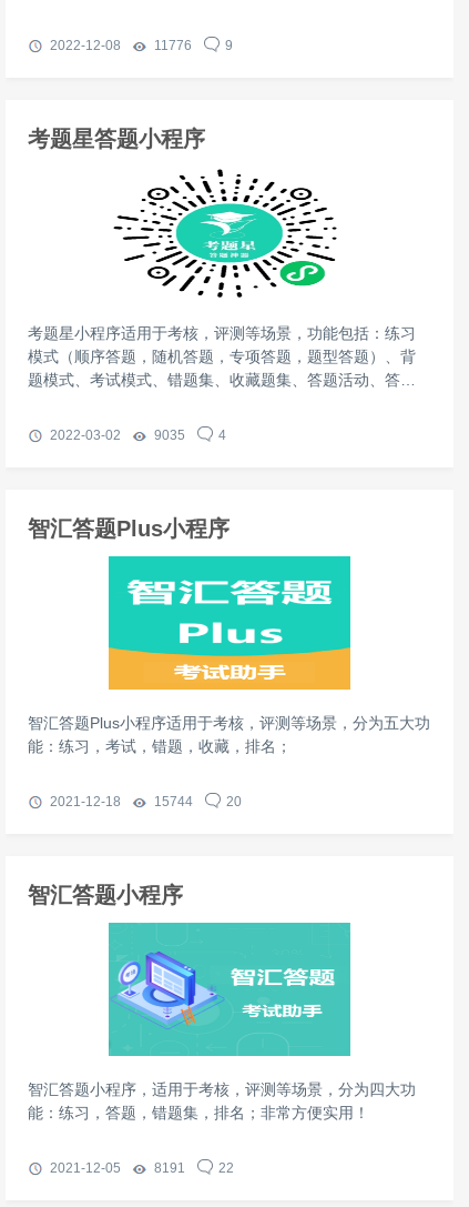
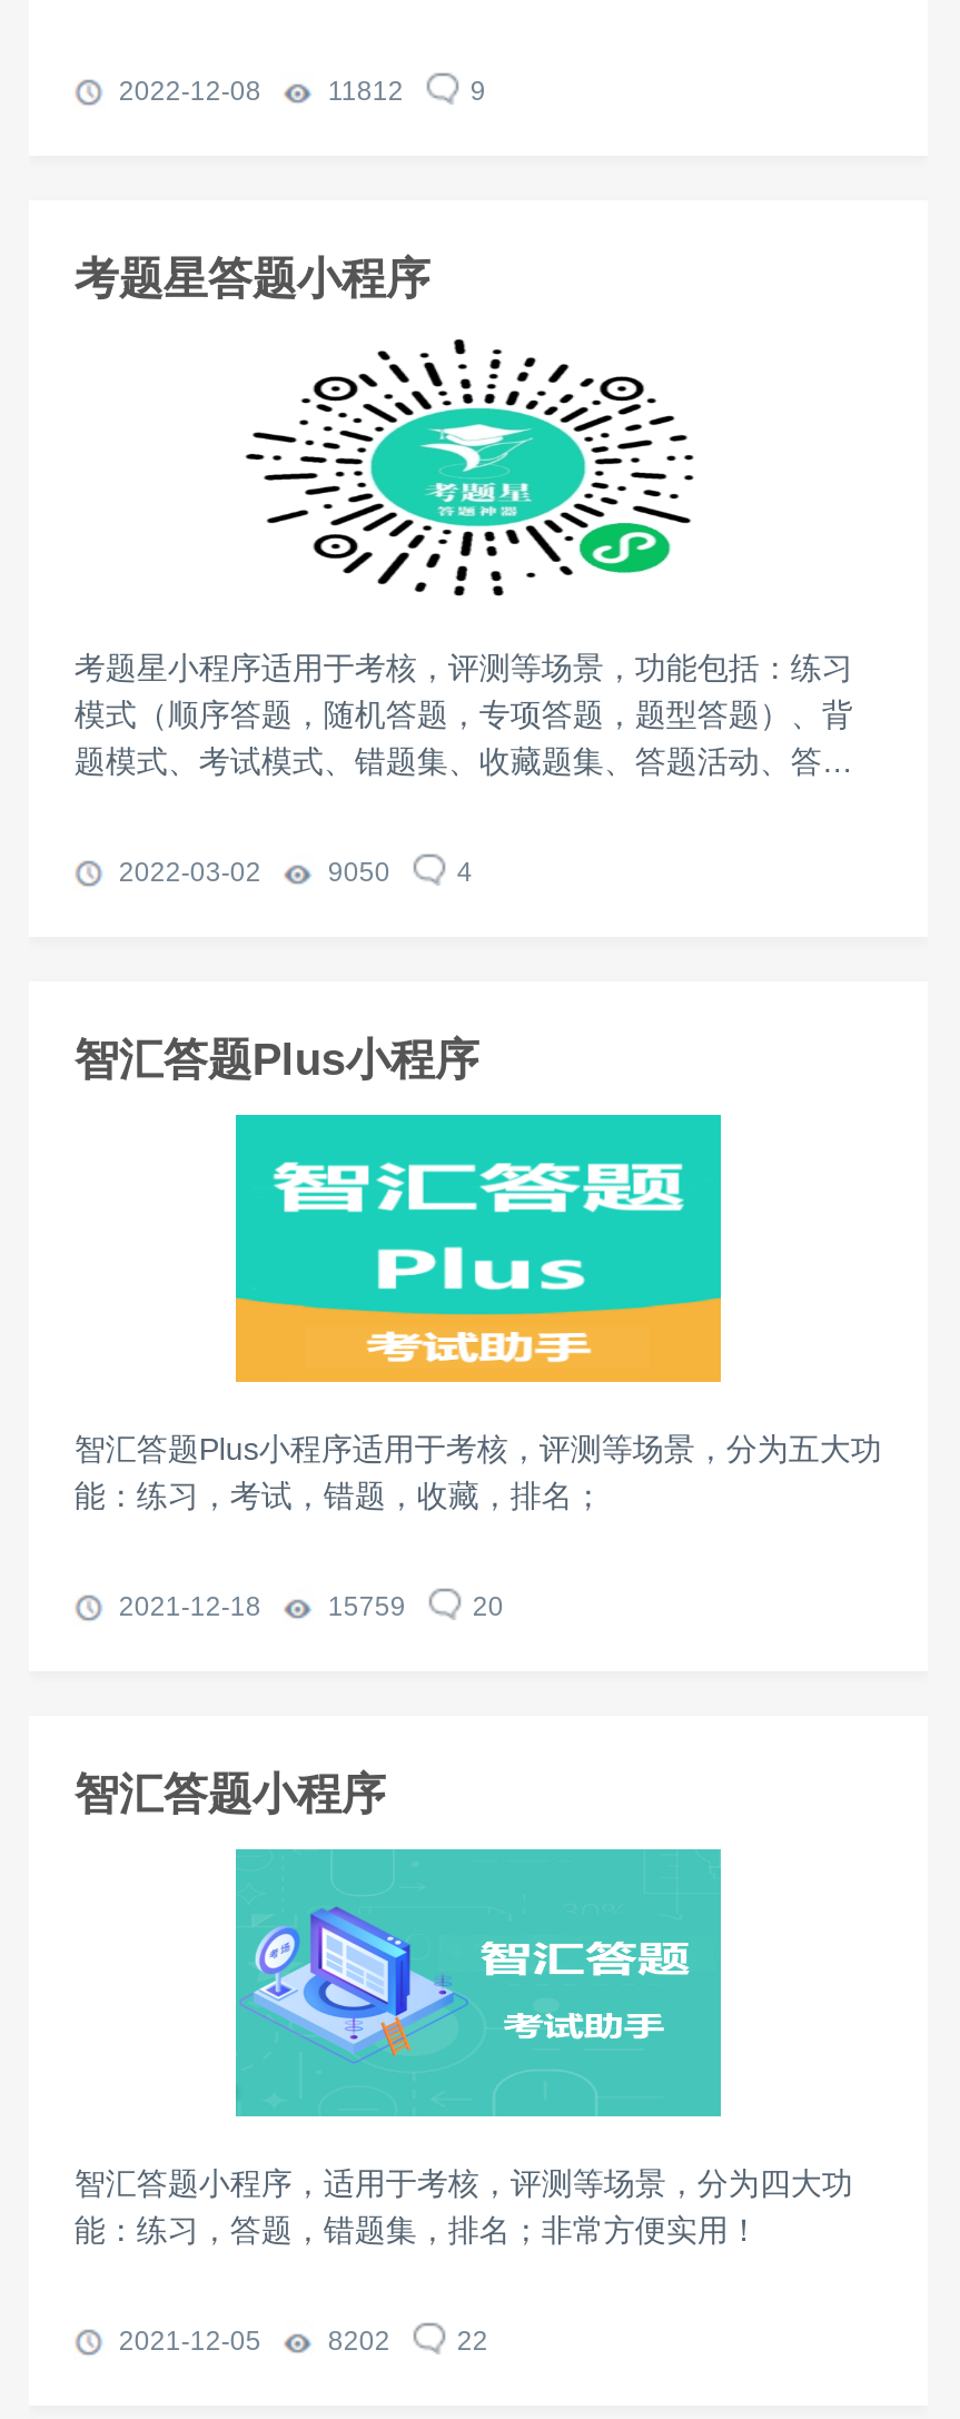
[155,38,192,53] 11776 -> [328,76,404,107] 11812
[155,428,186,443] 9035 -> [328,857,390,888] 9050
[155,794,193,809] 15744 -> [328,1591,406,1622] 15759
[155,1160,186,1176] 8191 -> [328,2326,390,2357] 8202

